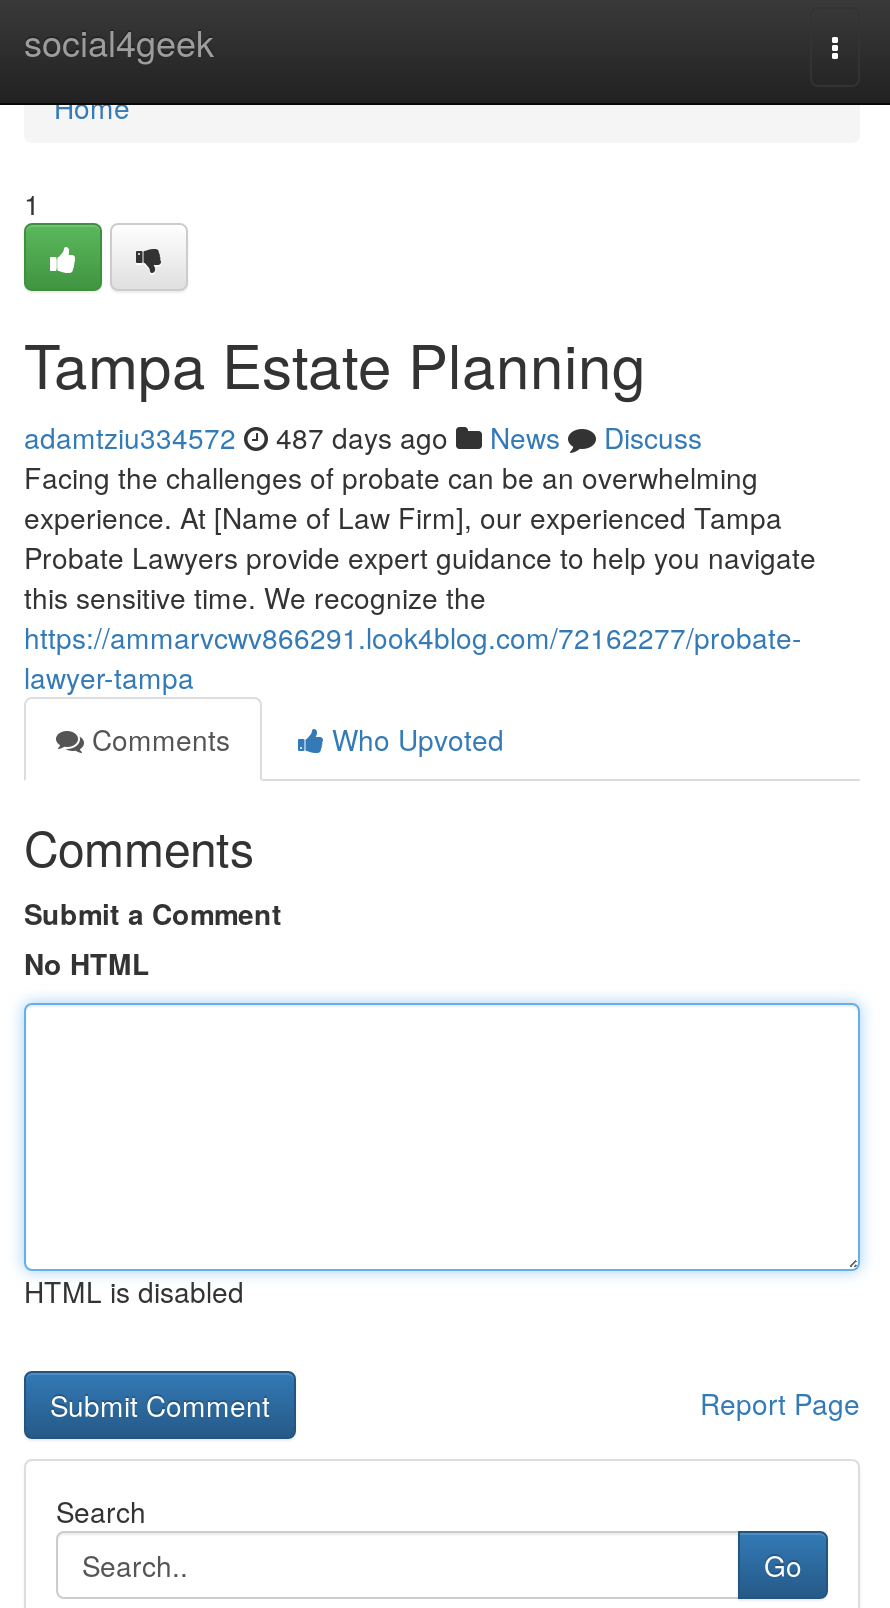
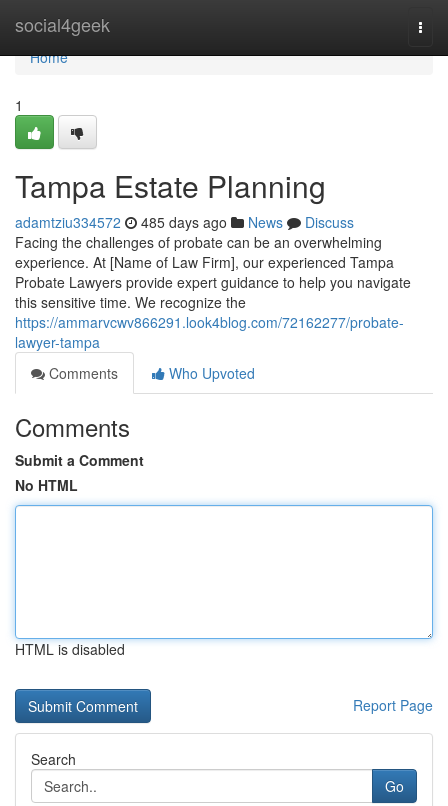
[24,417,702,457] adamtziu334572 487 days ago News Discuss -> [15,212,354,232] adamtziu334572 485 days ago News Discuss

